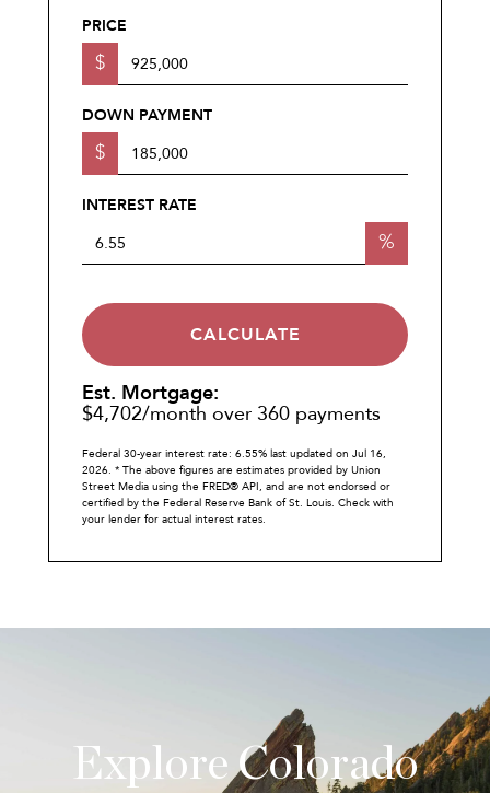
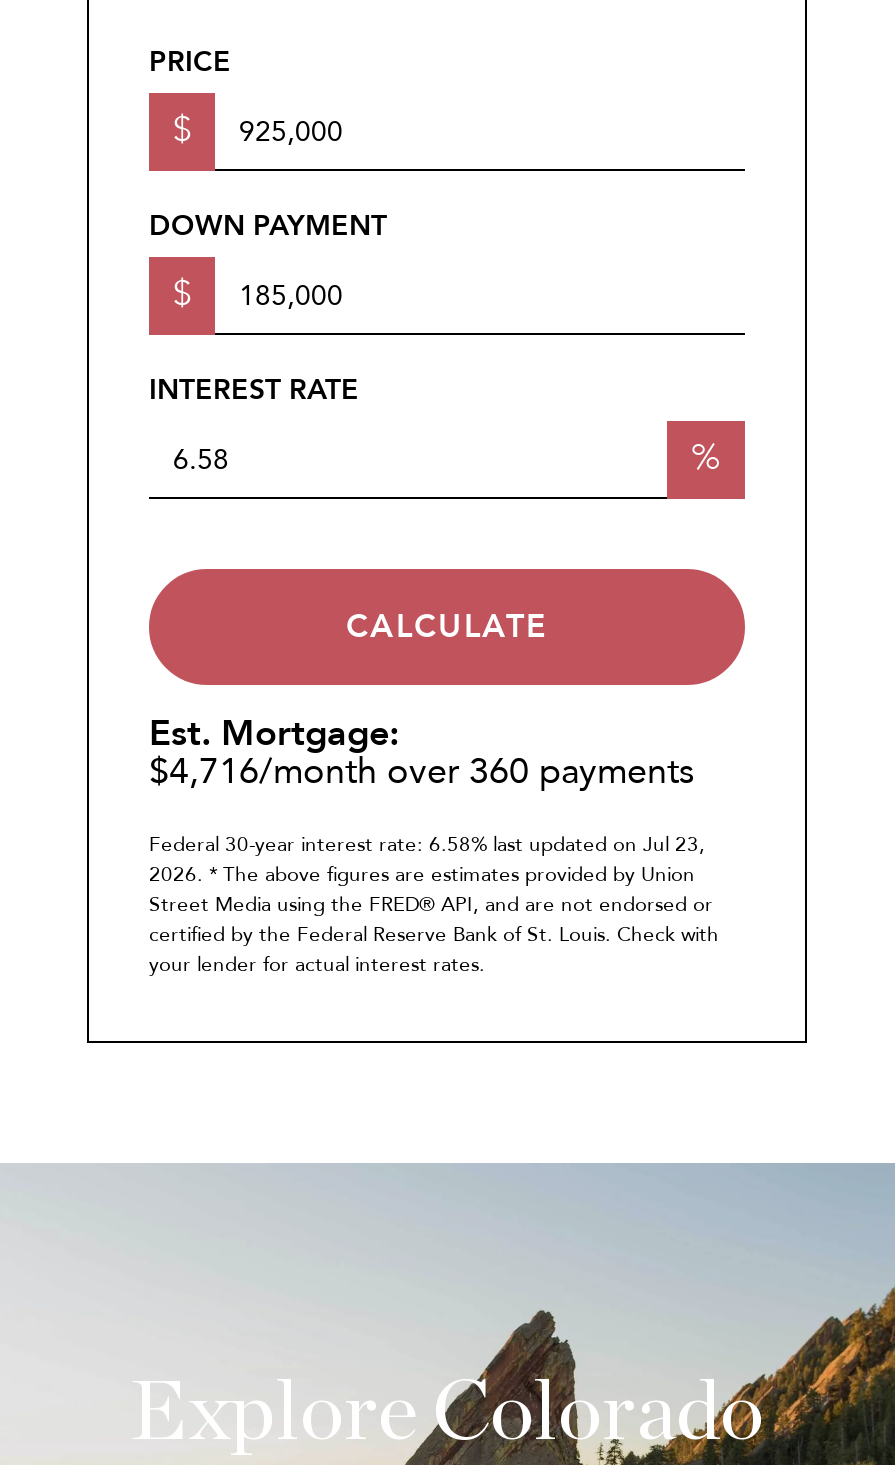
[82,401,381,428] $4,702/month over 360 payments -> [149,747,695,797] $4,716/month over 360 payments
[82,446,386,462] Federal 30-year interest rate: 6.55% last updated on Jul 16, -> [149,831,705,859] Federal 30-year interest rate: 6.58% last updated on Jul 23,

